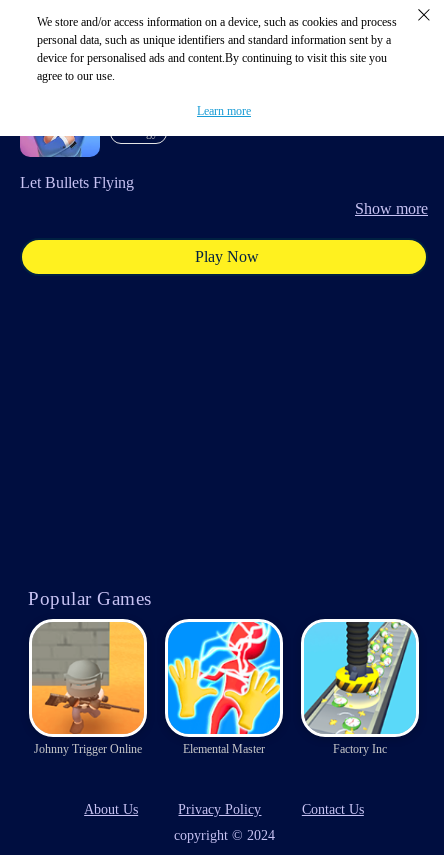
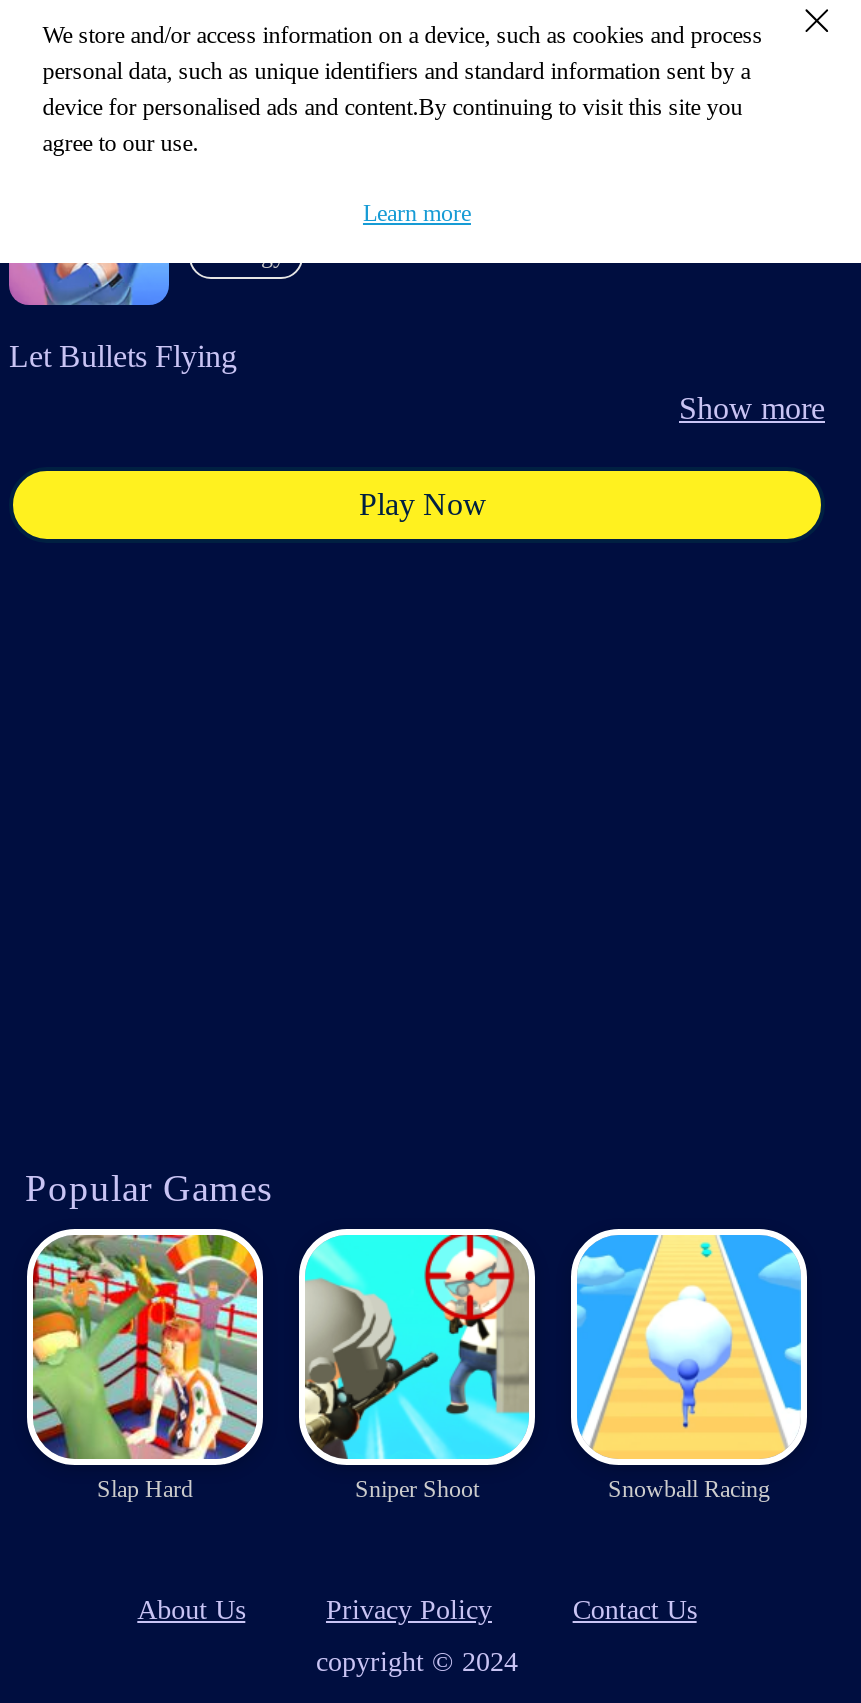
[31,622,145,734] [image] -> [31,1233,259,1459] [image]
[34,621,387,755] [image] | Johnny Trigger Online | Elemental Master | Factory Inc -> [97,1233,770,1502] [image] | Slap Hard | Sniper Shoot | Snowball Racing
[304,621,417,734] [image] -> [577,1233,801,1459] [image]

